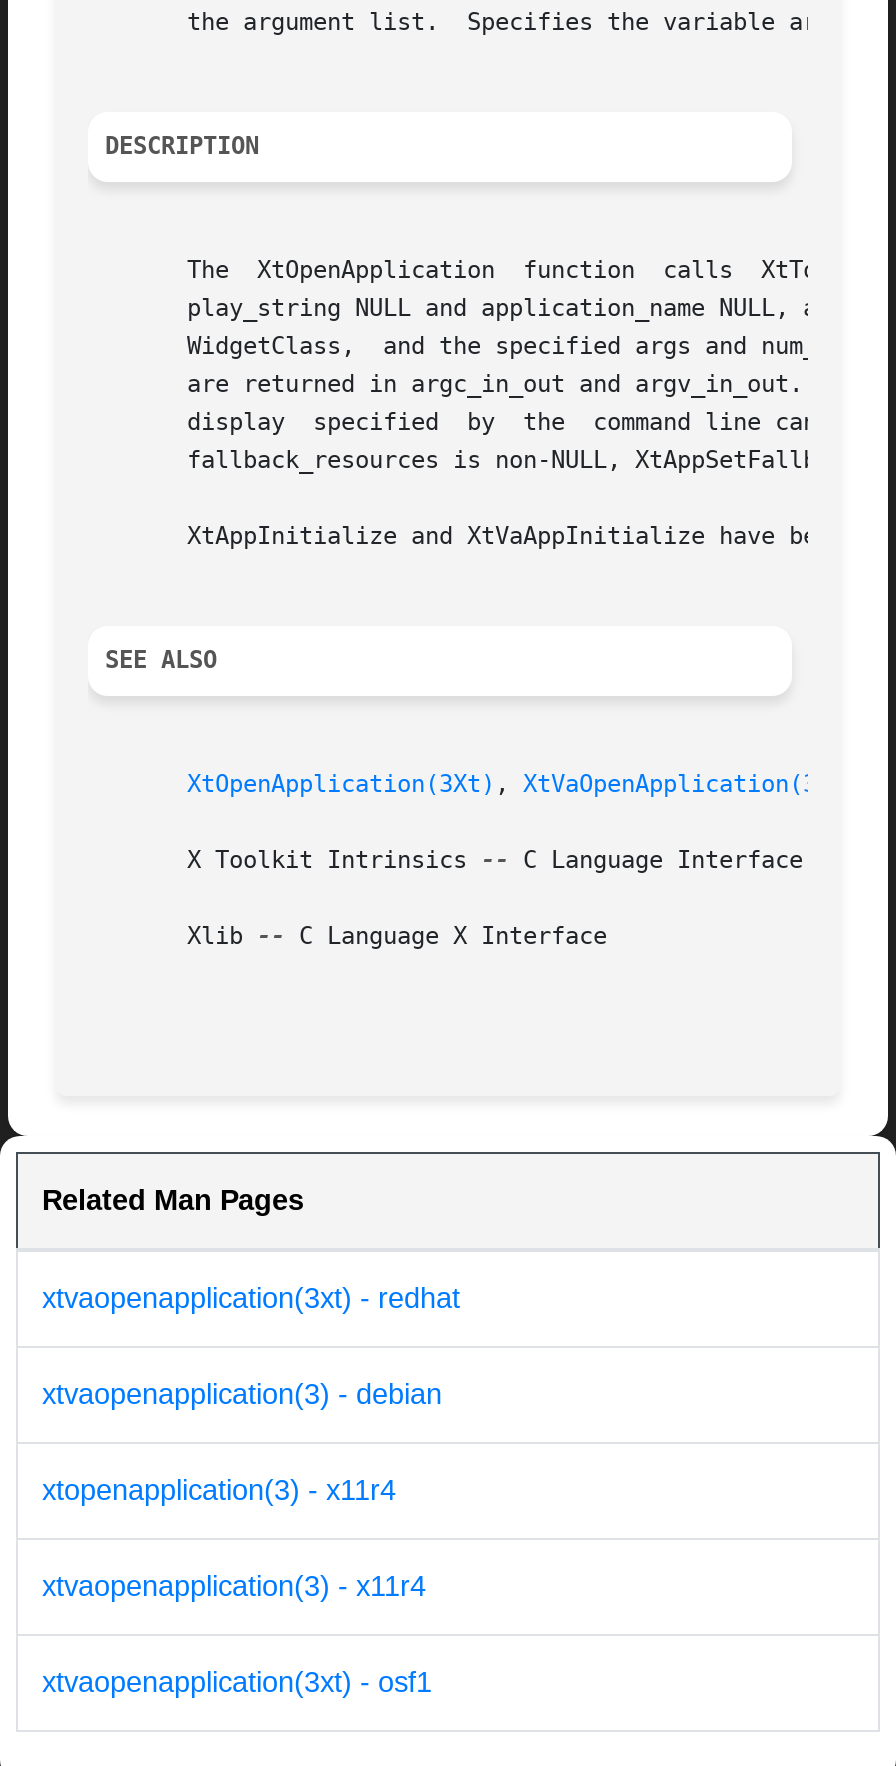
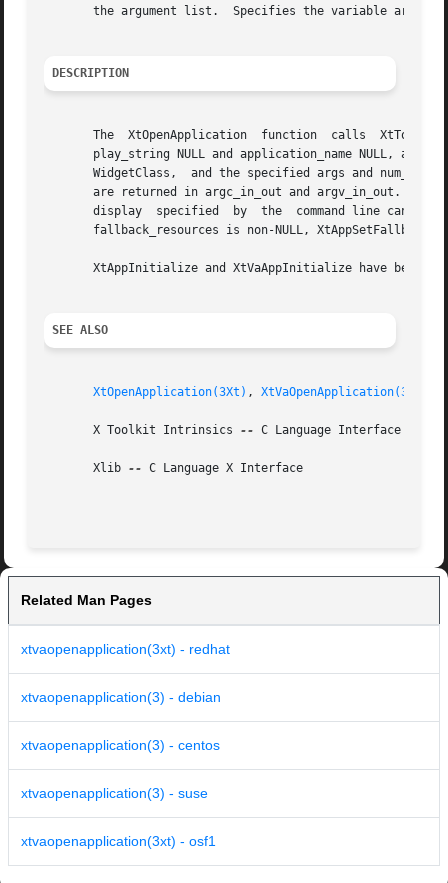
[42,1475,396,1507] xtopenapplication(3) - x11r4 -> [21,737,220,753] xtvaopenapplication(3) - centos
[42,1571,426,1603] xtvaopenapplication(3) - x11r4 -> [21,785,208,801] xtvaopenapplication(3) - suse

